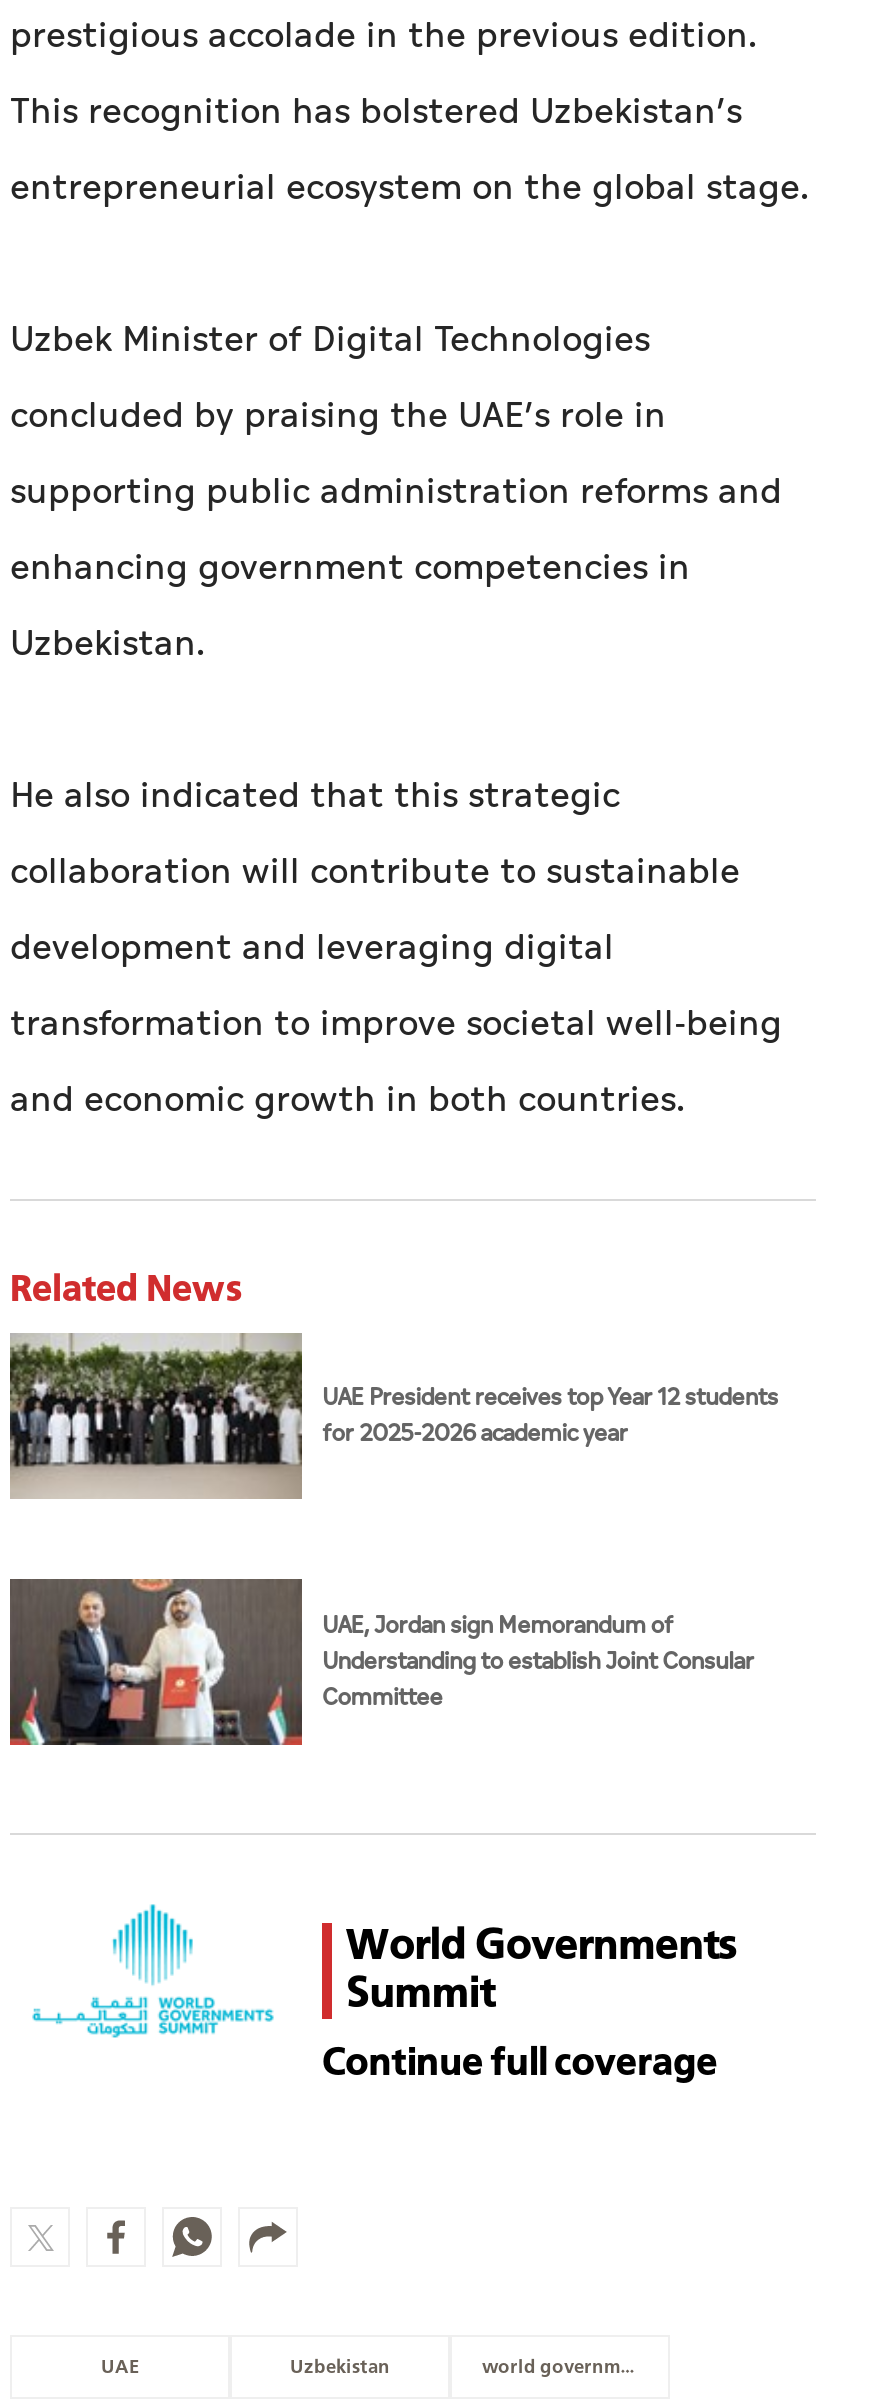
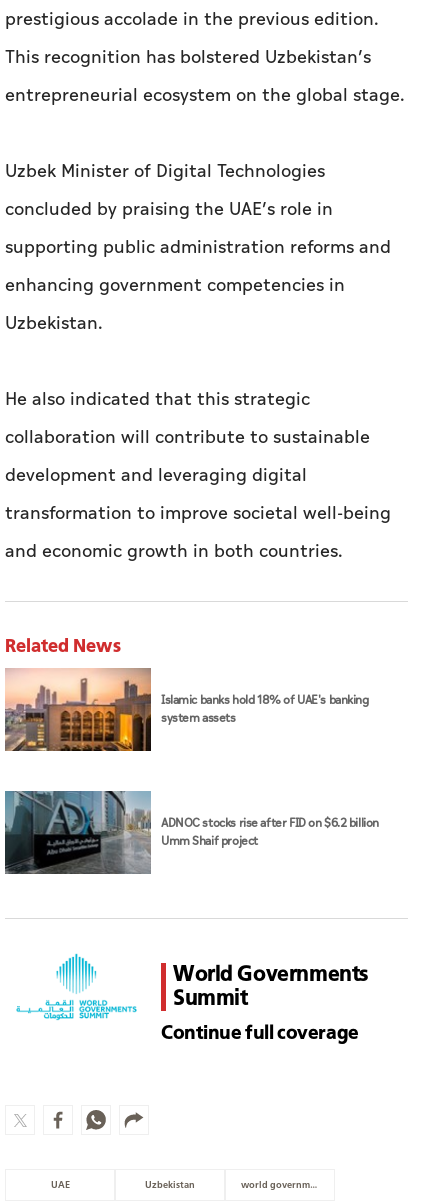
[8,1333,778,1499] [image] | UAE President receives top Year 12 students | for 2025-2026 academic year -> [4,668,369,752] [image] | Islamic banks hold 18% of UAE's banking | system assets
[8,1577,754,1747] [image] | UAE, Jordan sign Memorandum of | Understanding to establish Joint Consular | Committee -> [4,790,379,875] [image] | ADNOC stocks rise after FID on $6.2 billion | Umm Shaif project

